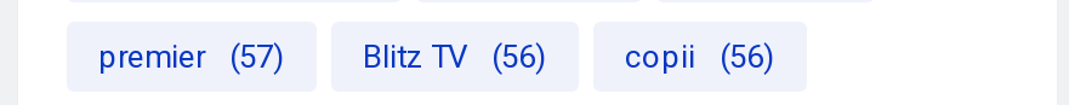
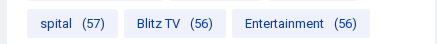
[98,38,205,74] premier -> [40,16,72,31] spital
[625,38,695,74] copii -> [245,16,324,31] Entertainment

